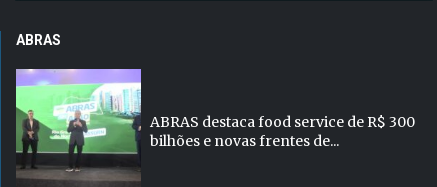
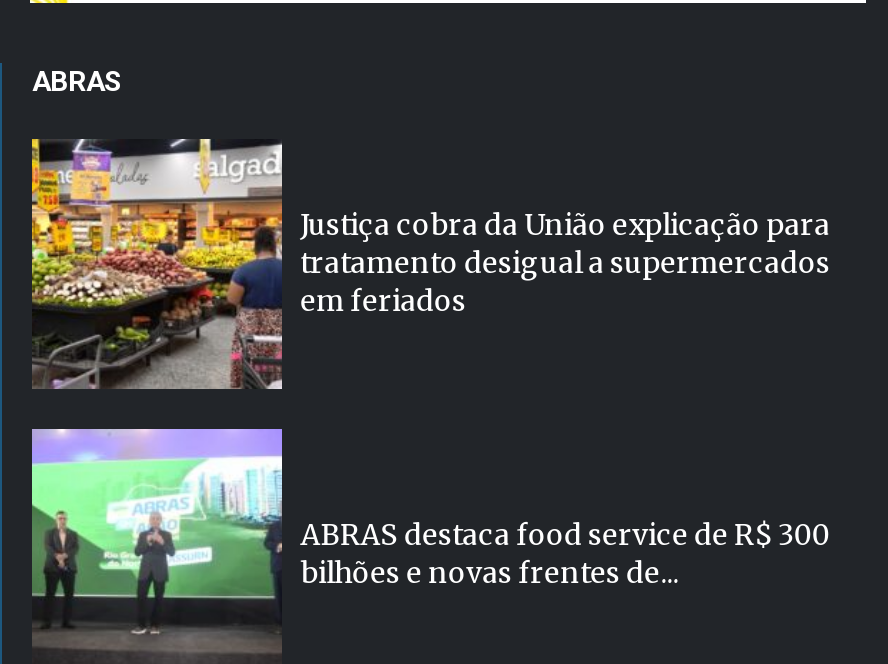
none -> [30,138,830,390] [image] | Justiça cobra da União explicação para | tratamento desigual a supermercados | em feriados

